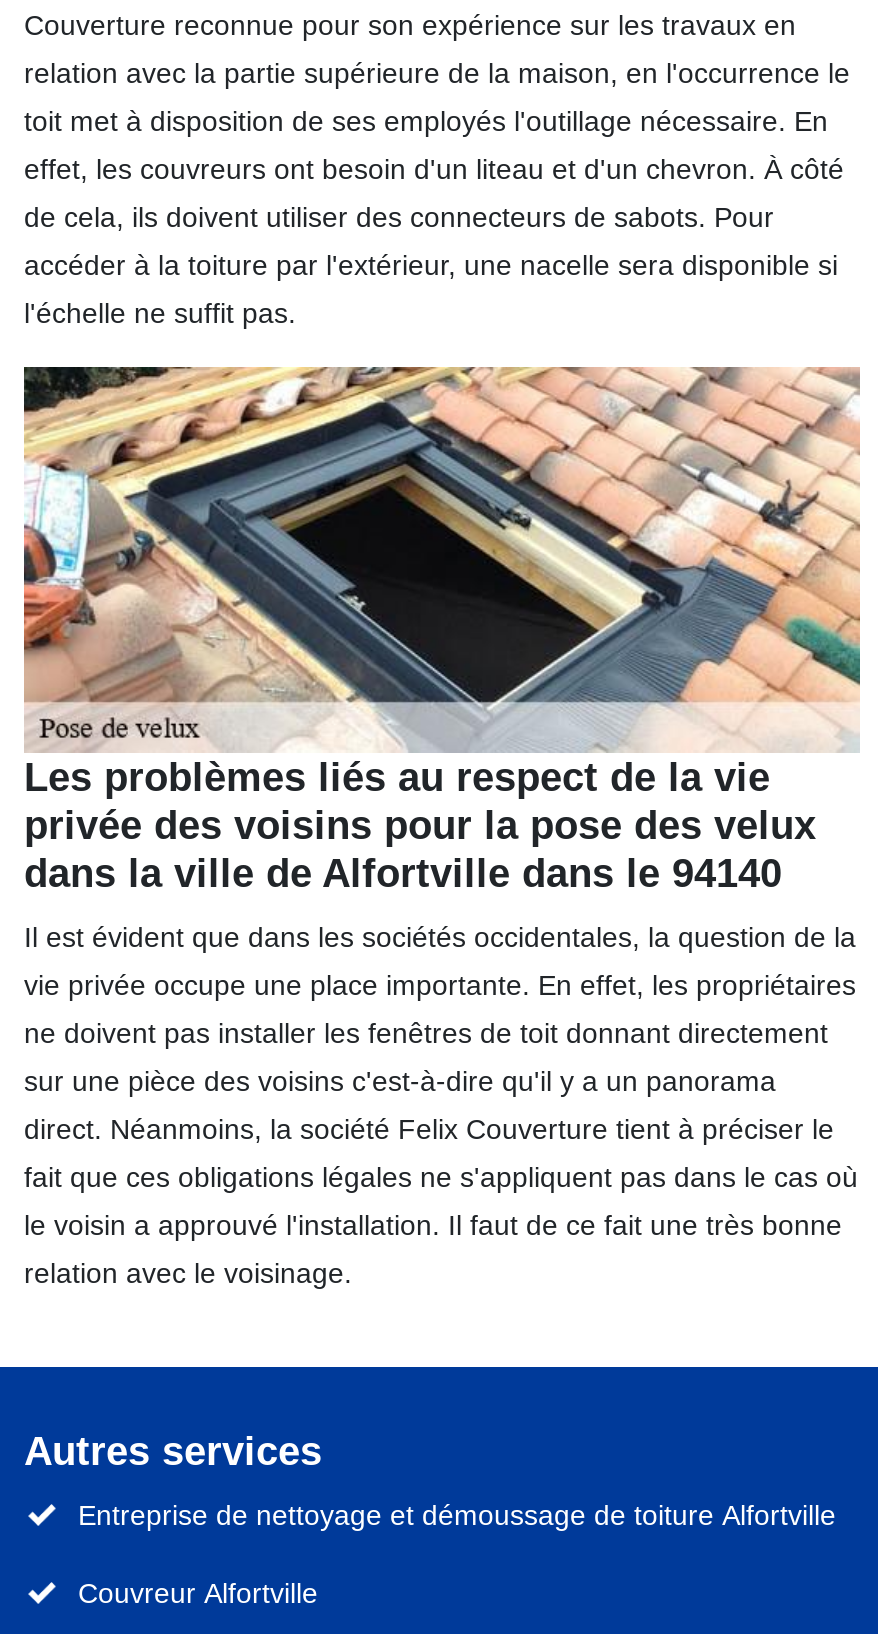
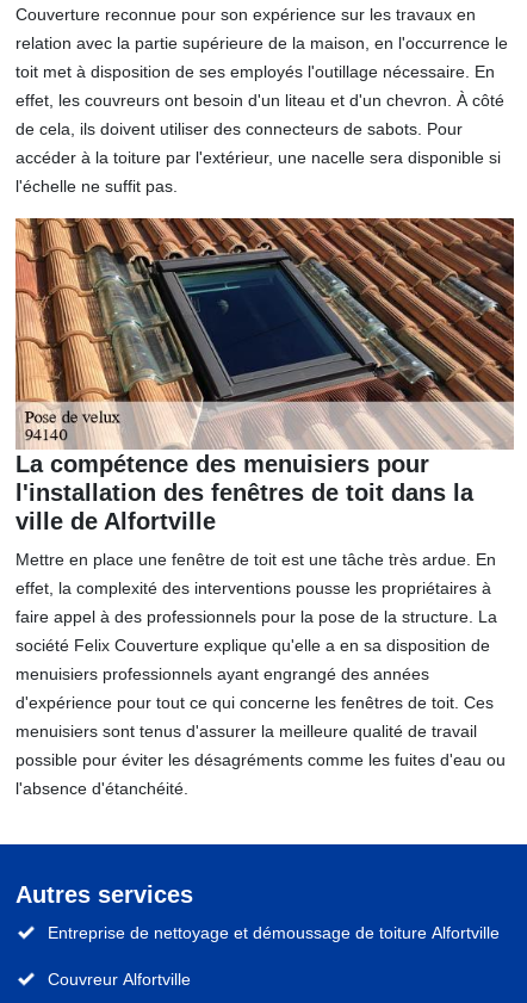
[22,364,860,1289] [image] | Les problèmes liés au respect de la vie | privée des voisins pour la pose des velux | dans la ville de Alfortville dans le 94140 | Il est évident que dans les sociétés occidentales, la question de la | vie privée occupe une place importante. En effet, les propriétaires | ne doivent pas installer les fenêtres de toit donnant directement | sur une pièce des voisins c'est-à-dire qu'il y a un panorama | direct. Néanmoins, la société Felix Couverture tient à préciser le | fait que ces obligations légales ne s'appliquent pas dans le cas où | le voisin a approuvé l'installation. Il faut de ce fait une très bonne | relation avec le voisinage. -> [14,217,515,797] [image] | La compétence des menuisiers pour | l'installation des fenêtres de toit dans la | ville de Alfortville | Mettre en place une fenêtre de toit est une tâche très ardue. En | effet, la complexité des interventions pousse les propriétaires à | faire appel à des professionnels pour la pose de la structure. La | société Felix Couverture explique qu'elle a en sa disposition de | menuisiers professionnels ayant engrangé des années | d'expérience pour tout ce qui concerne les fenêtres de toit. Ces | menuisiers sont tenus d'assurer la meilleure qualité de travail | possible pour éviter les désagréments comme les fuites d'eau ou | l'absence d'étanchéité.

